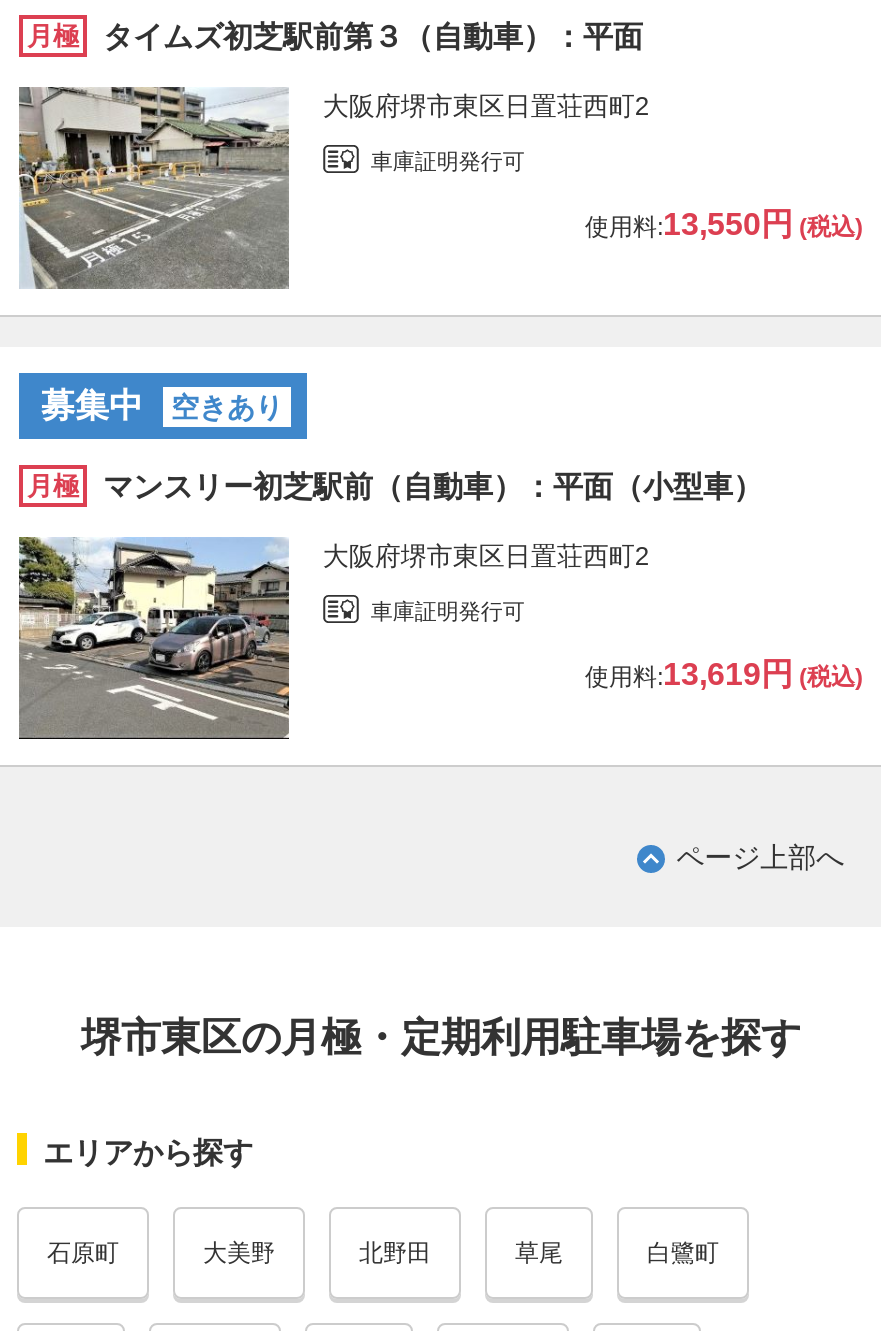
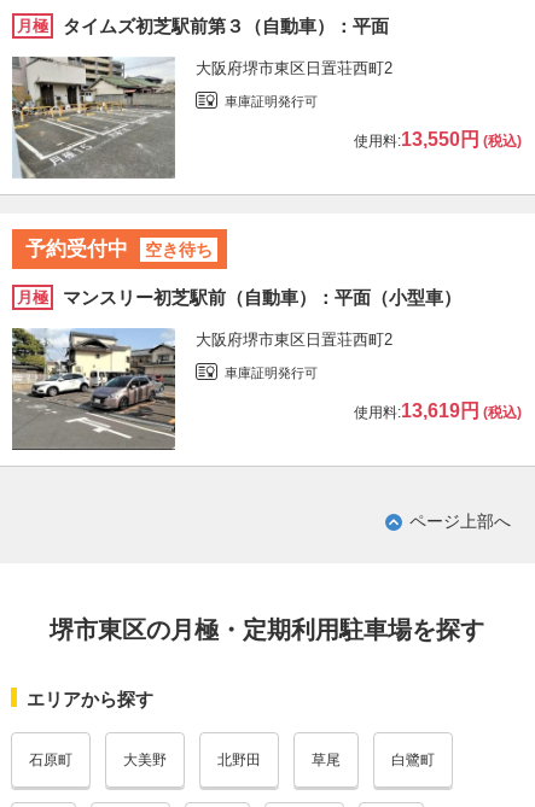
[41,387,283,425] 募集中 | 空きあり -> [25,237,213,260] 予約受付中 | 空き待ち

